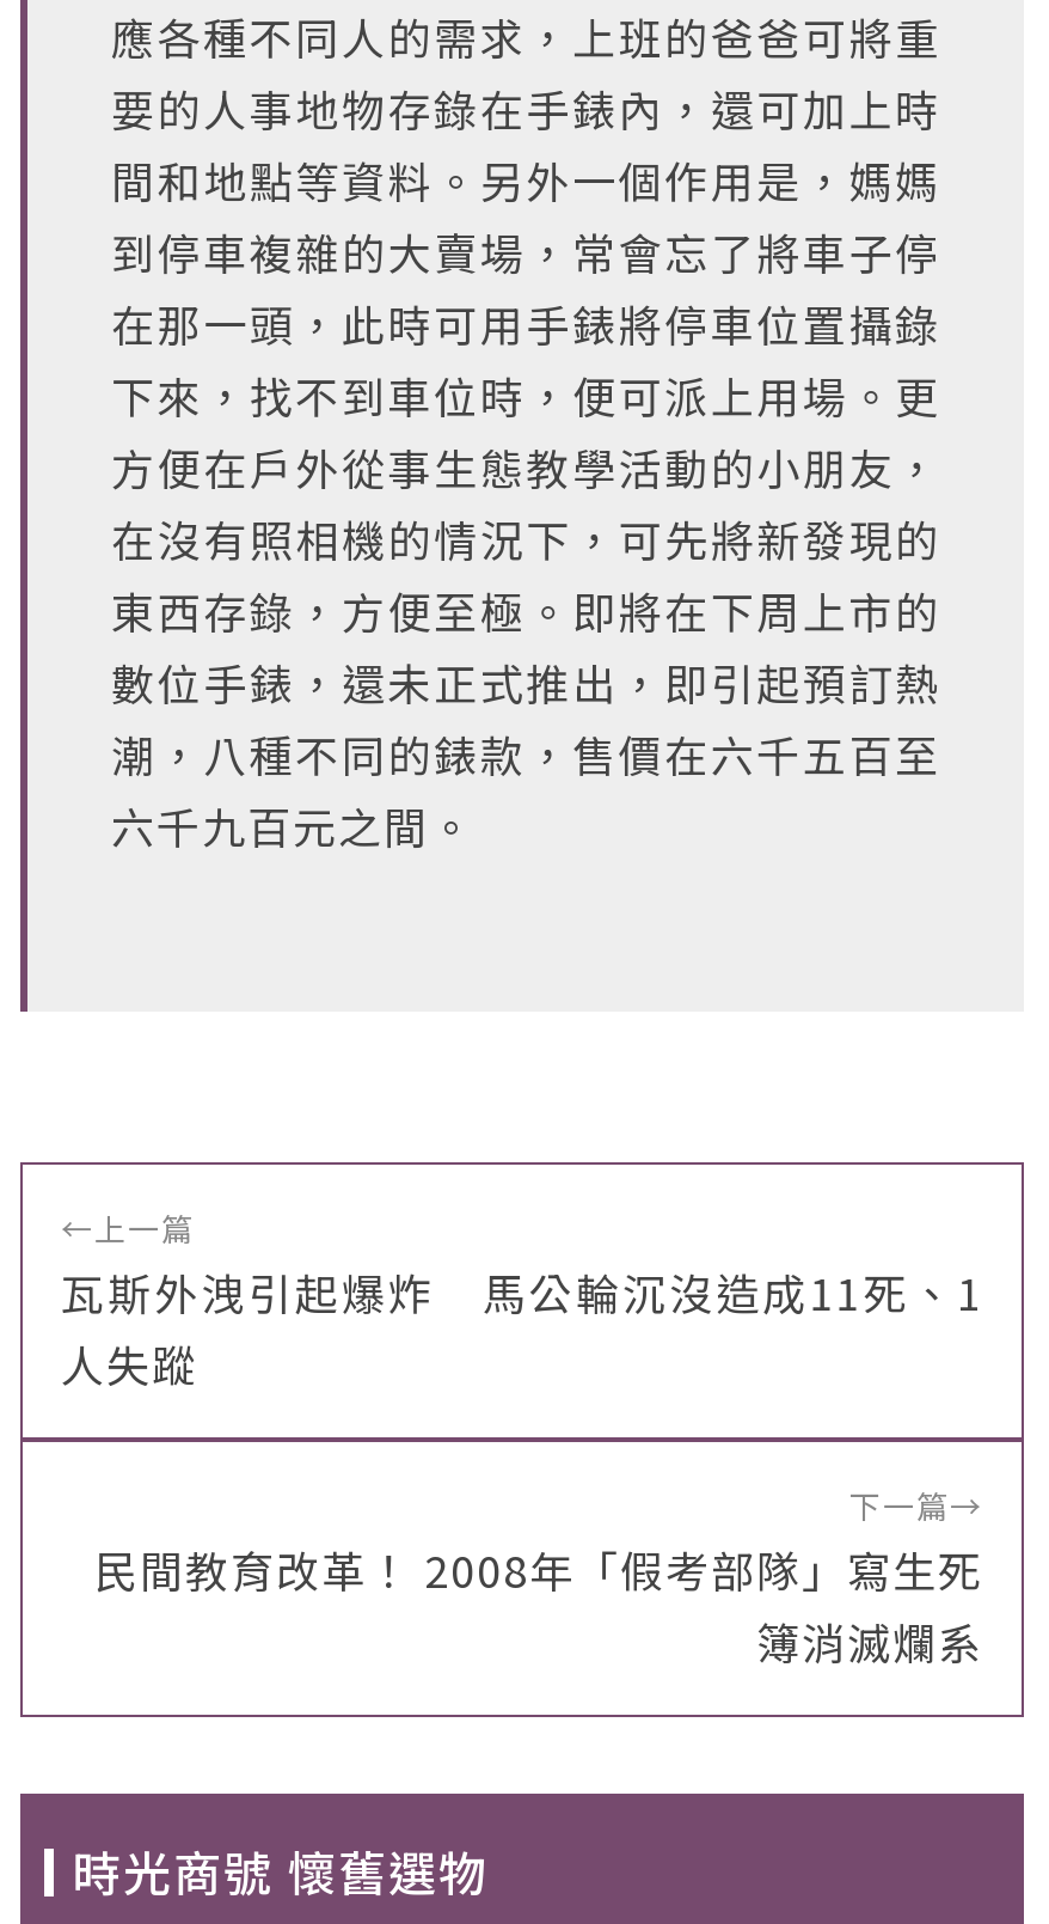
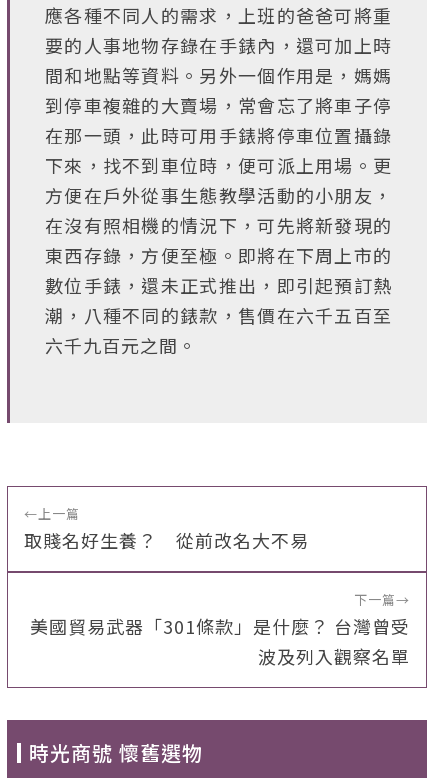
[61,1260,983,1394] 瓦斯外洩引起爆炸 馬公輪沉沒造成11死、1 | 人失蹤 -> [24,527,328,553] 取賤名好生養？ 從前改名大不易
[94,1538,983,1672] 民間教育改革！ 2008年「假考部隊」寫生死 | 簿消滅爛系 -> [30,613,410,669] 美國貿易武器「301條款」是什麼？ 台灣曾受 | 波及列入觀察名單

